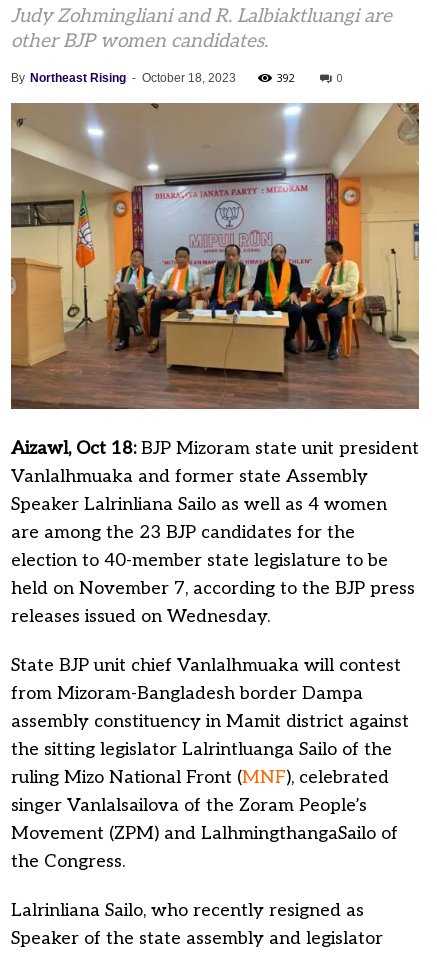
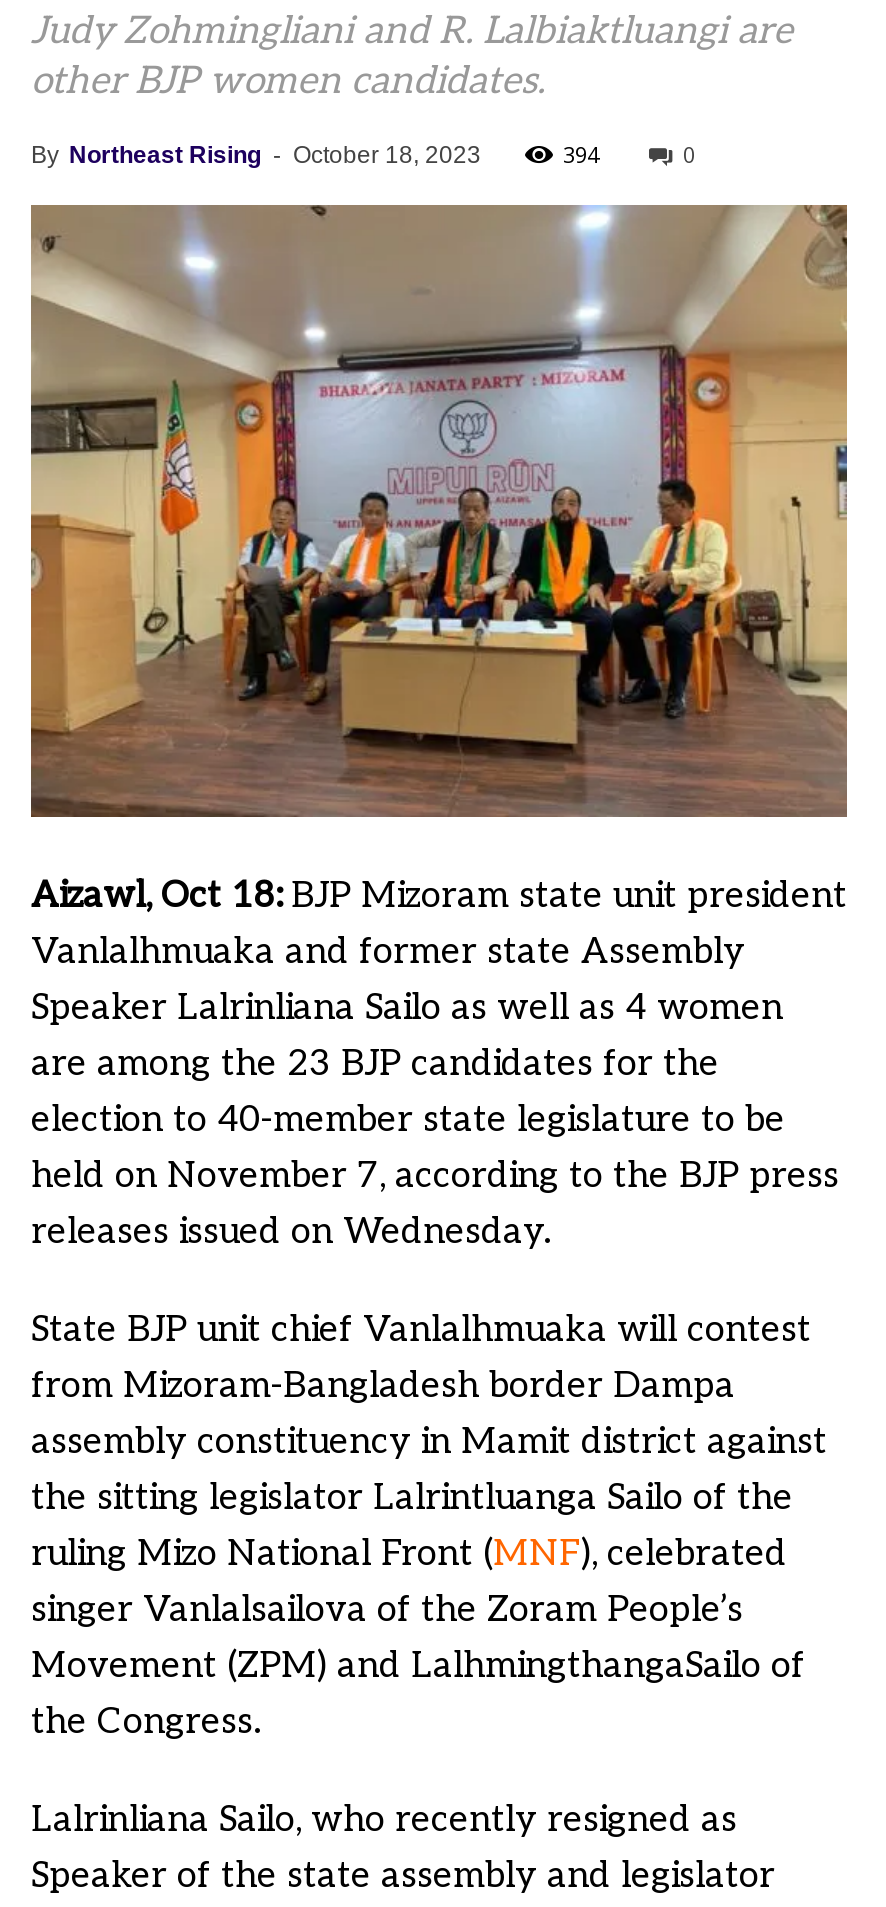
[277,70,295,85] 392 -> [563,139,599,169] 394

